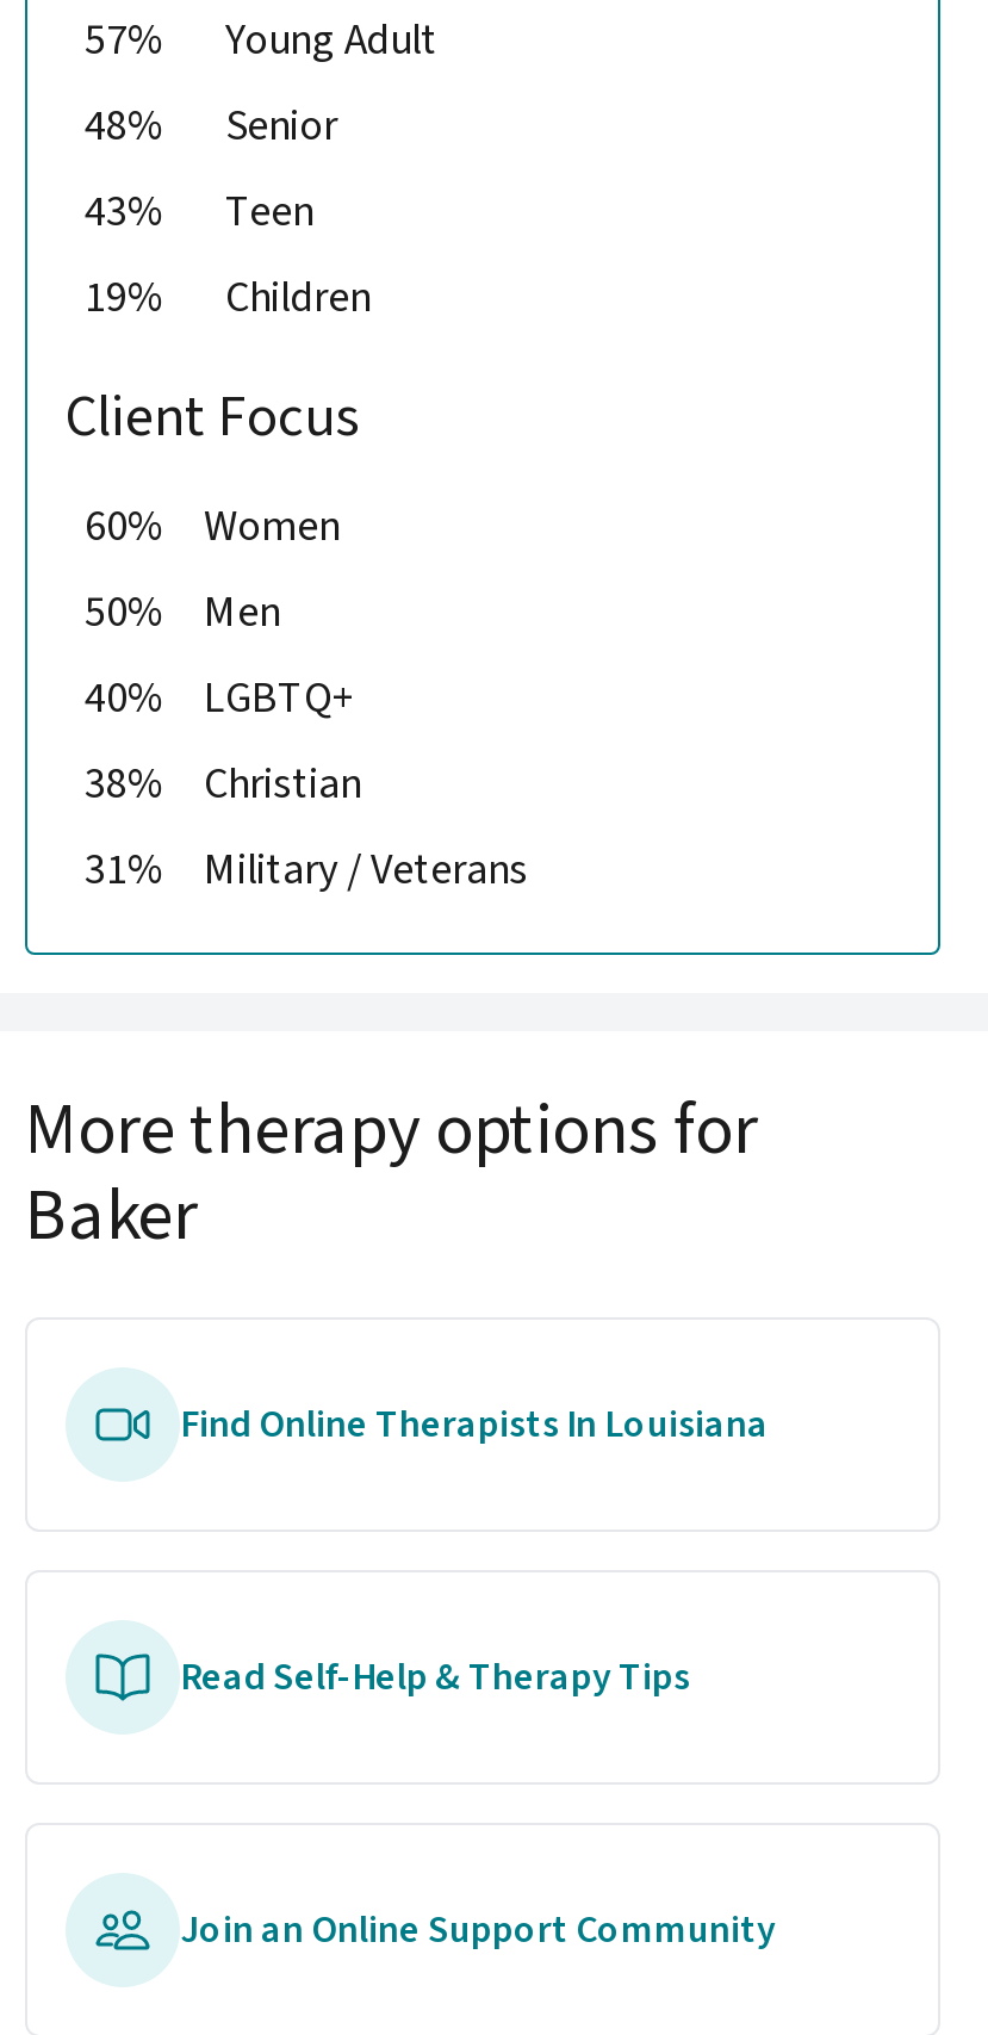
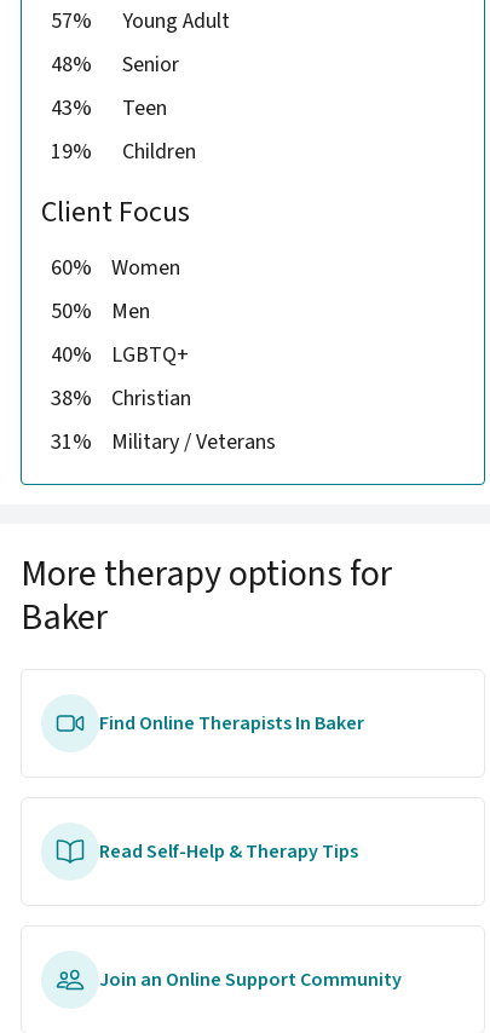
[180,1399,769,1451] Find Online Therapists In Louisiana -> [99,710,364,737] Find Online Therapists In Baker

